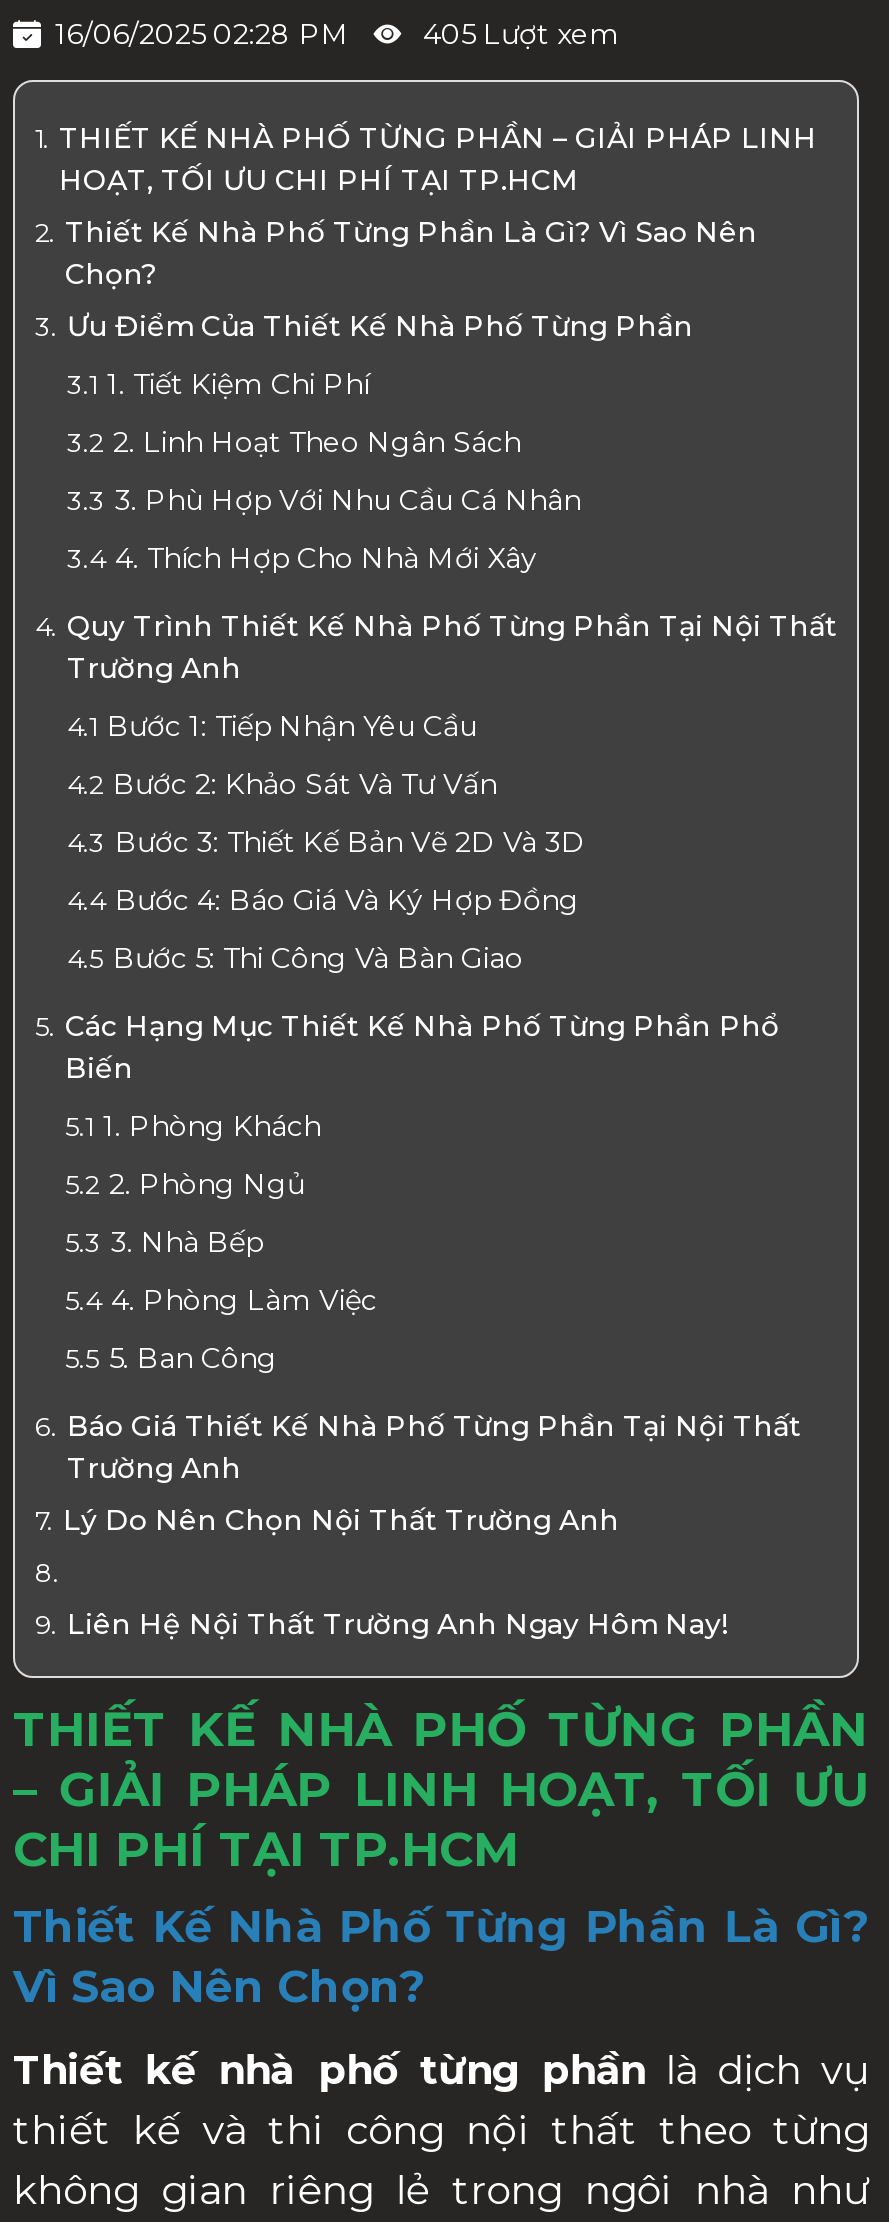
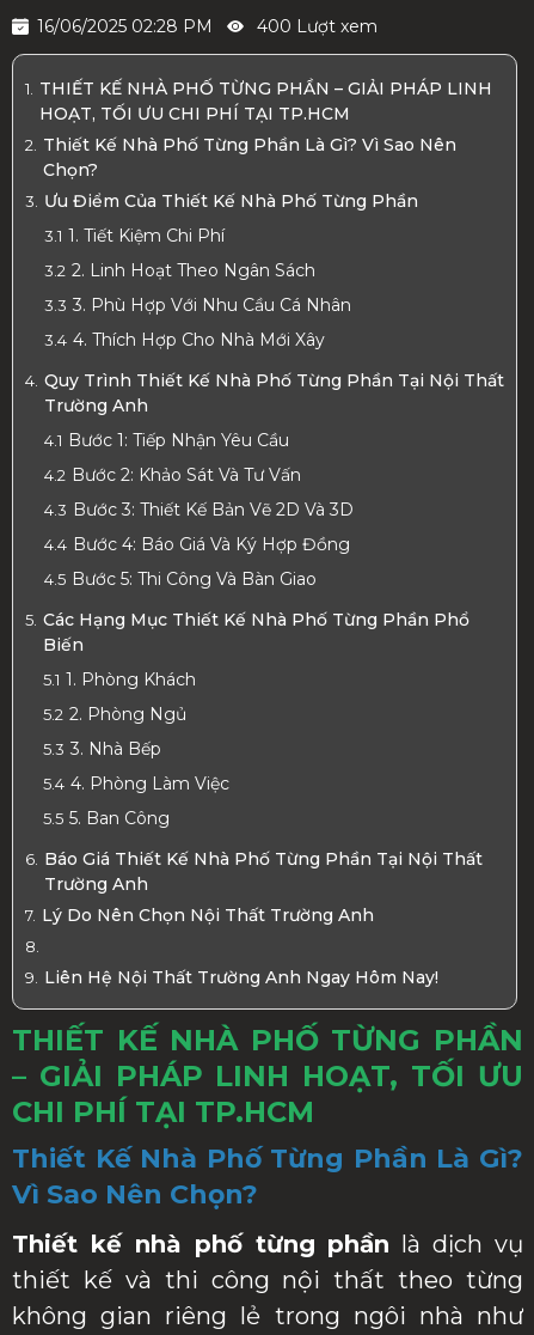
[55,16,619,52] 16/06/2025 02:28 PM 405 Lượt xem -> [37,16,378,37] 16/06/2025 02:28 PM 400 Lượt xem

